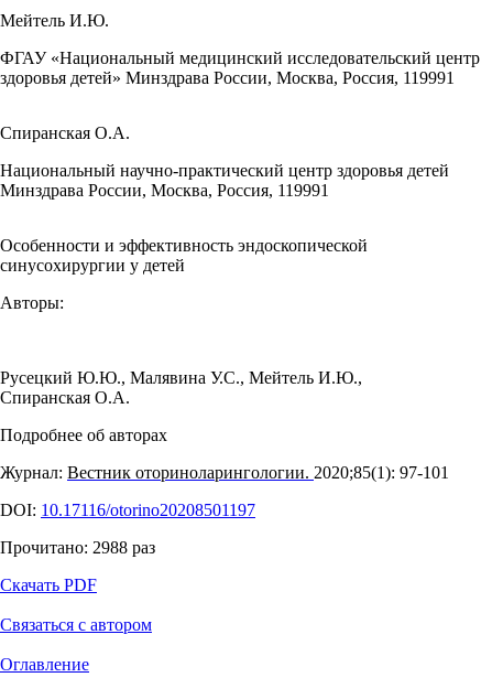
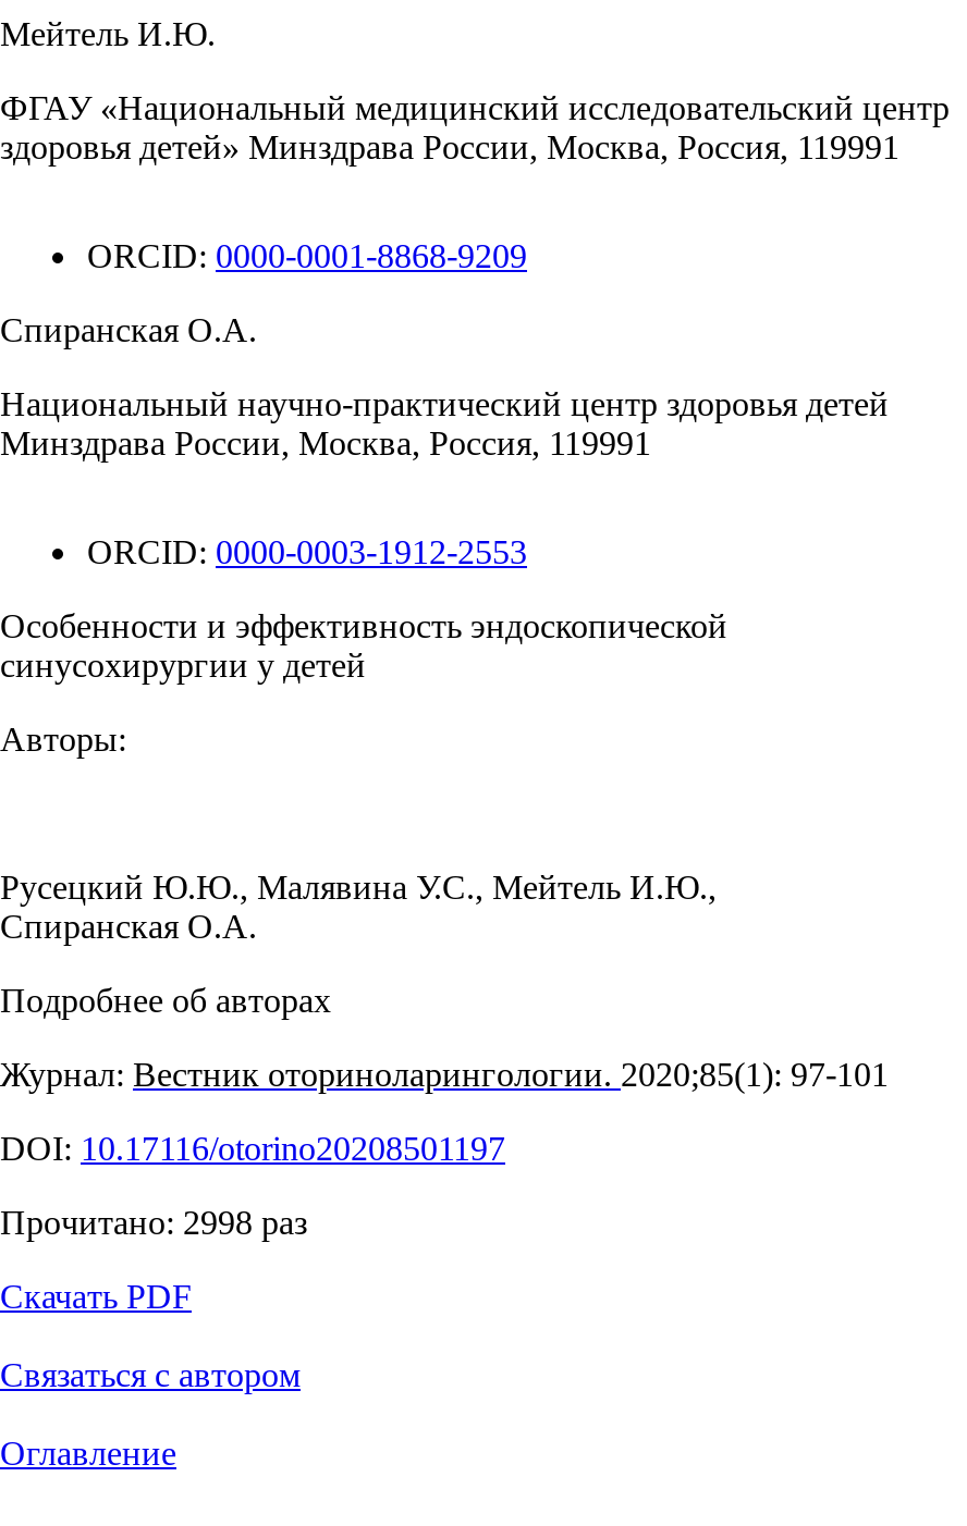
none -> [87,237,527,274] ORCID: 0000-0001-8868-9209
none -> [87,533,527,570] ORCID: 0000-0003-1912-2553
[0,538,155,557] Прочитано: 2988 раз -> [0,1204,307,1241] Прочитано: 2998 раз

